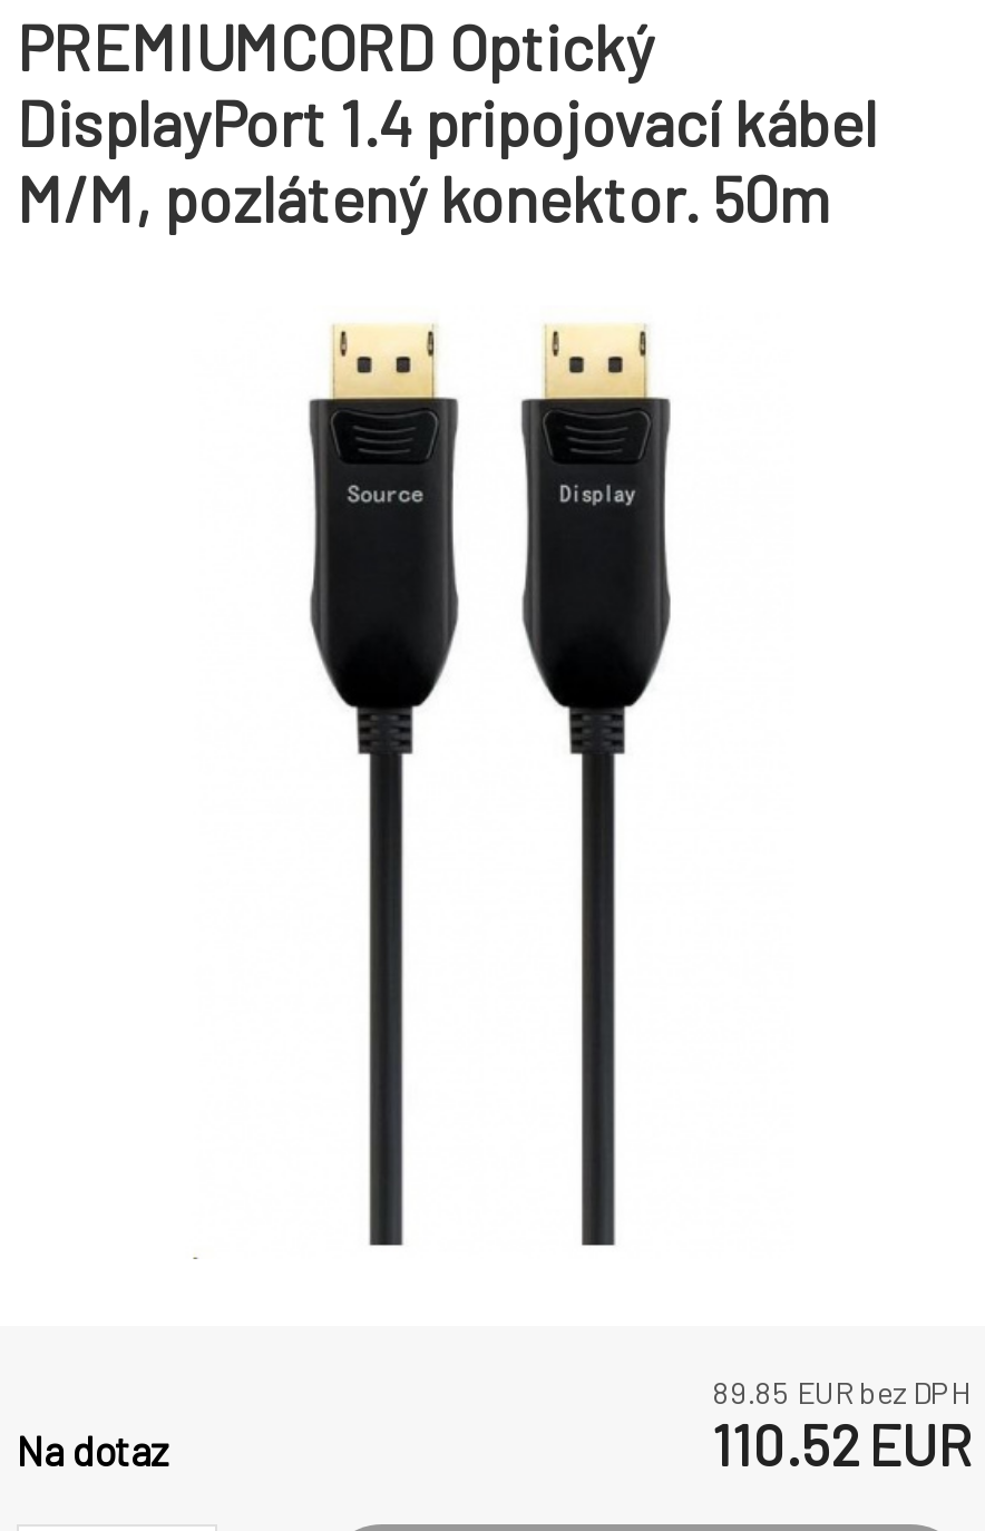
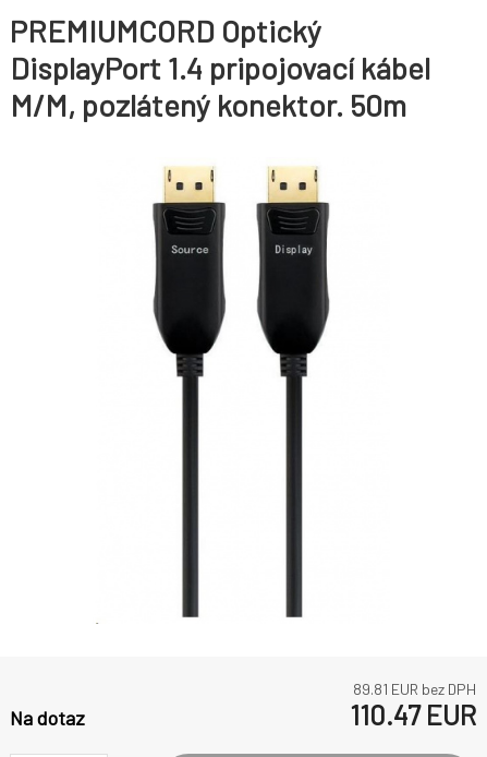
[712,1373,971,1411] 89.85 EUR bez DPH -> [353,680,476,698] 89.81 EUR bez DPH
[712,1411,971,1478] 110.52 EUR -> [350,698,476,731] 110.47 EUR

